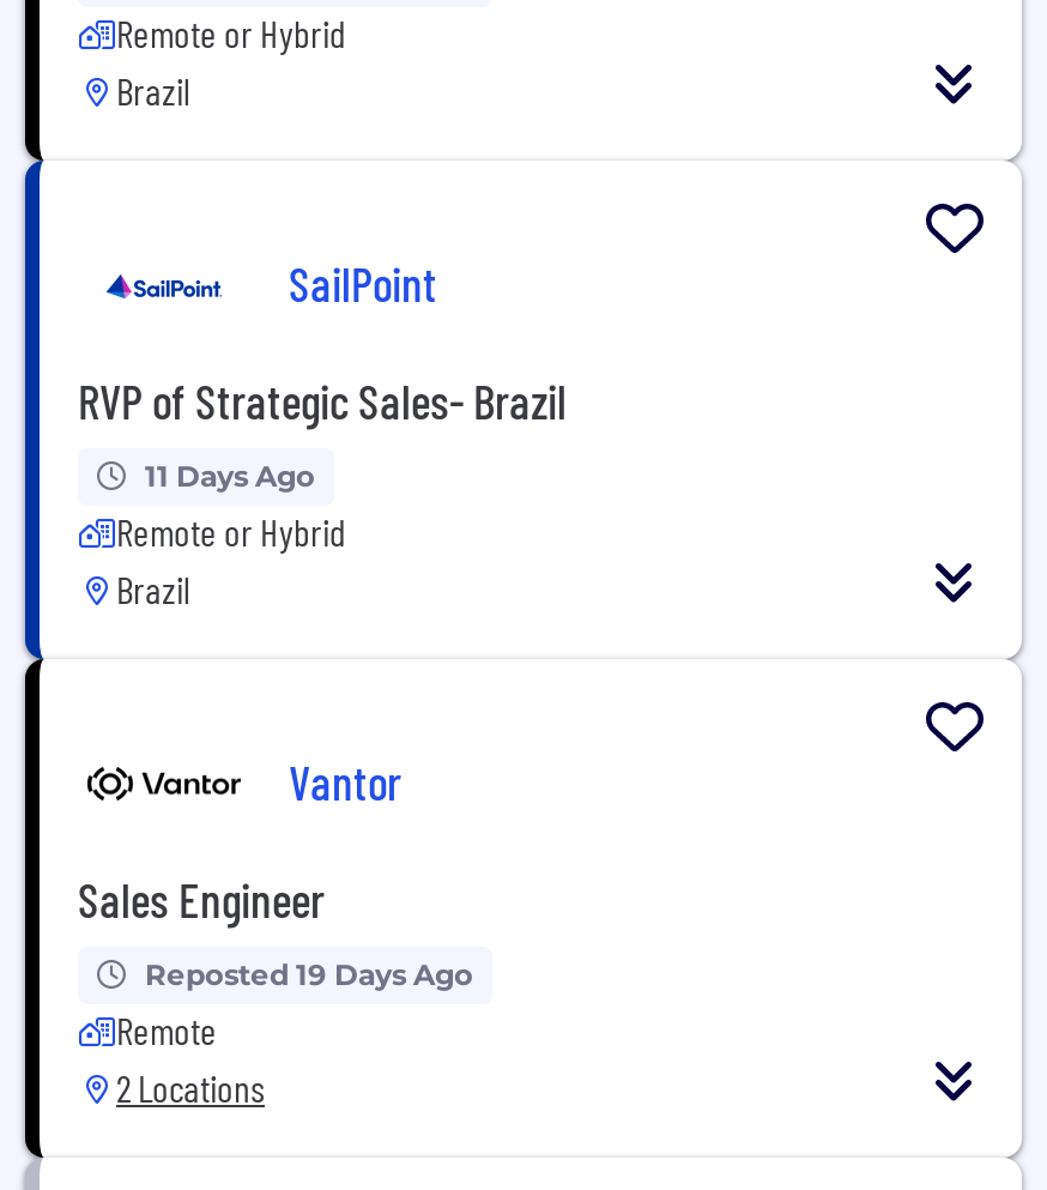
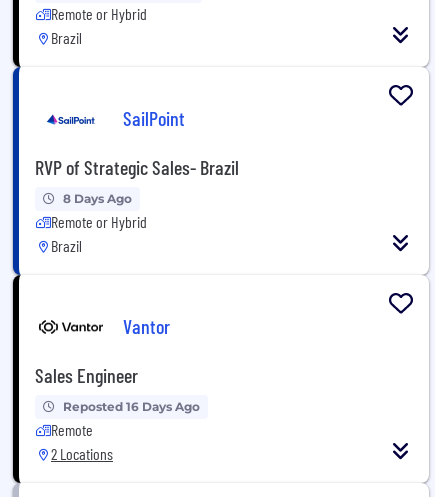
[145,458,315,494] 11 Days Ago -> [63,191,132,206] 8 Days Ago
[145,956,473,992] Reposted 19 Days Ago -> [63,399,200,414] Reposted 16 Days Ago

